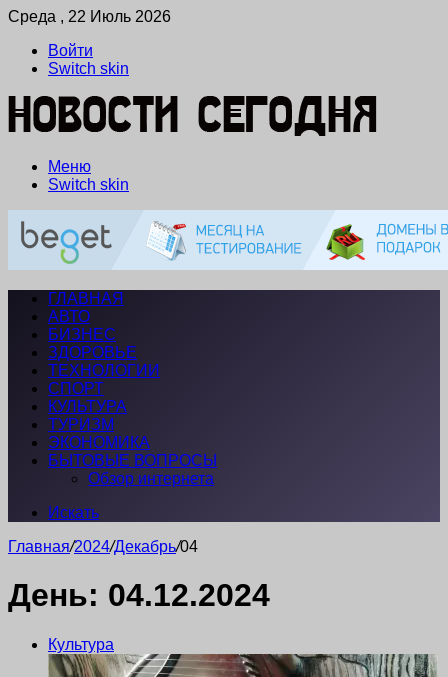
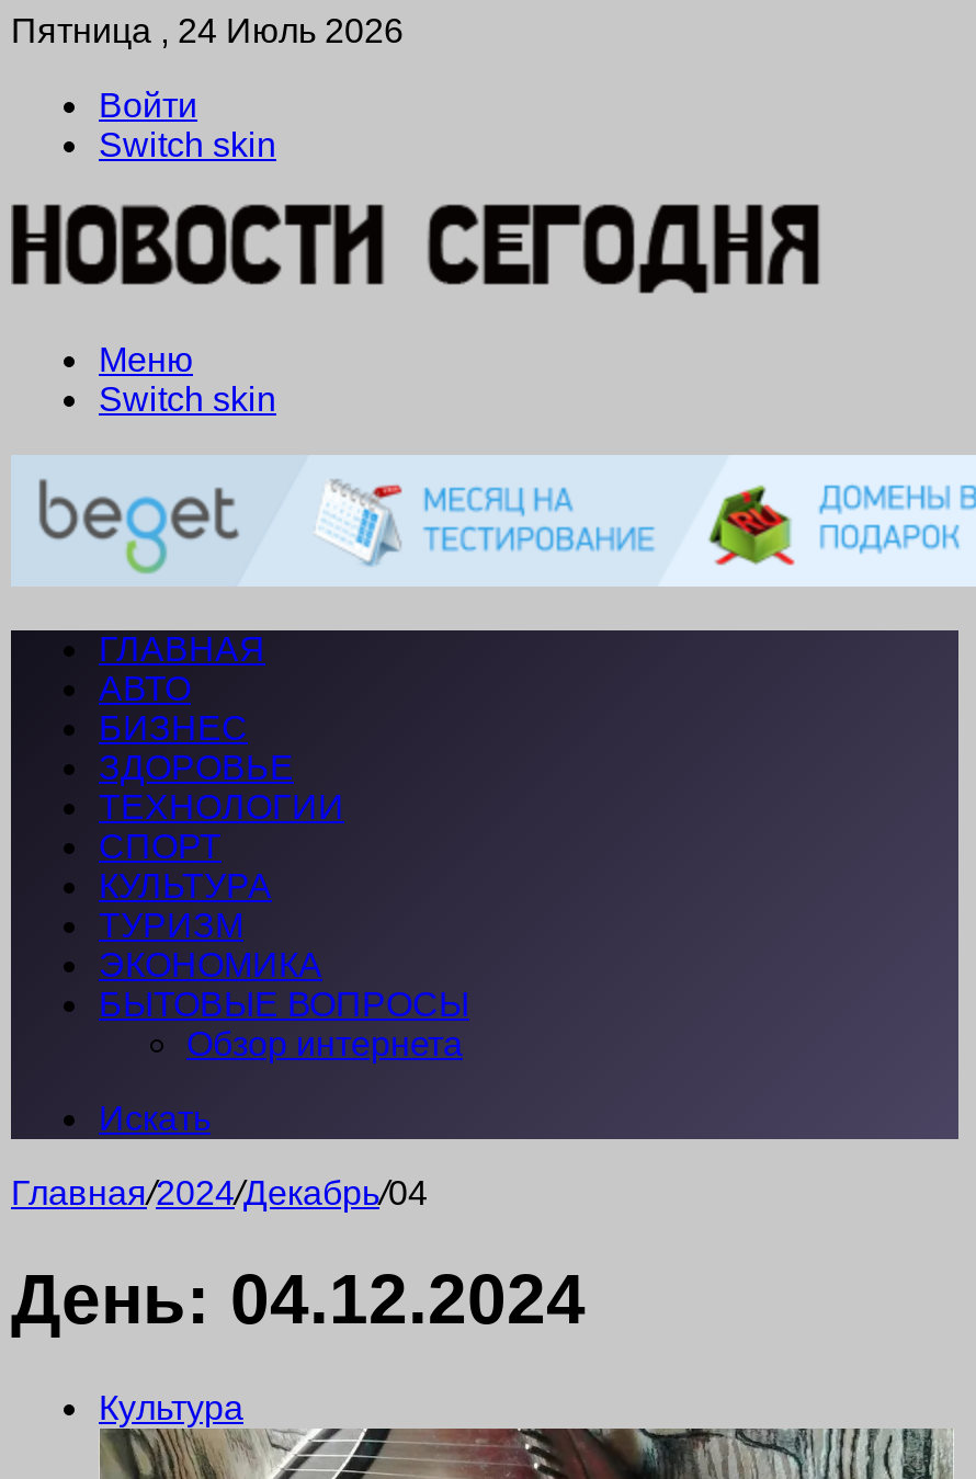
[8,8,171,25] Среда , 22 Июль 2026 -> [11,12,404,49] Пятница , 24 Июль 2026

